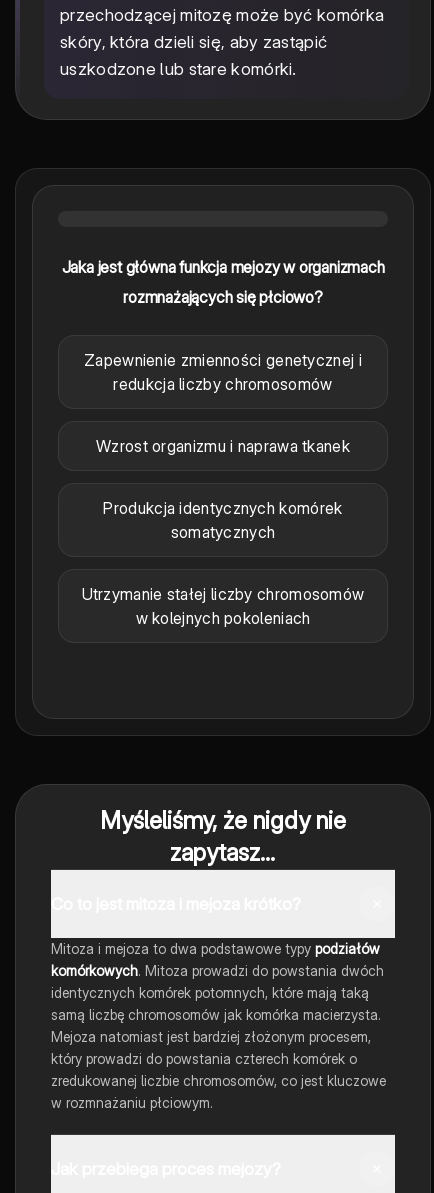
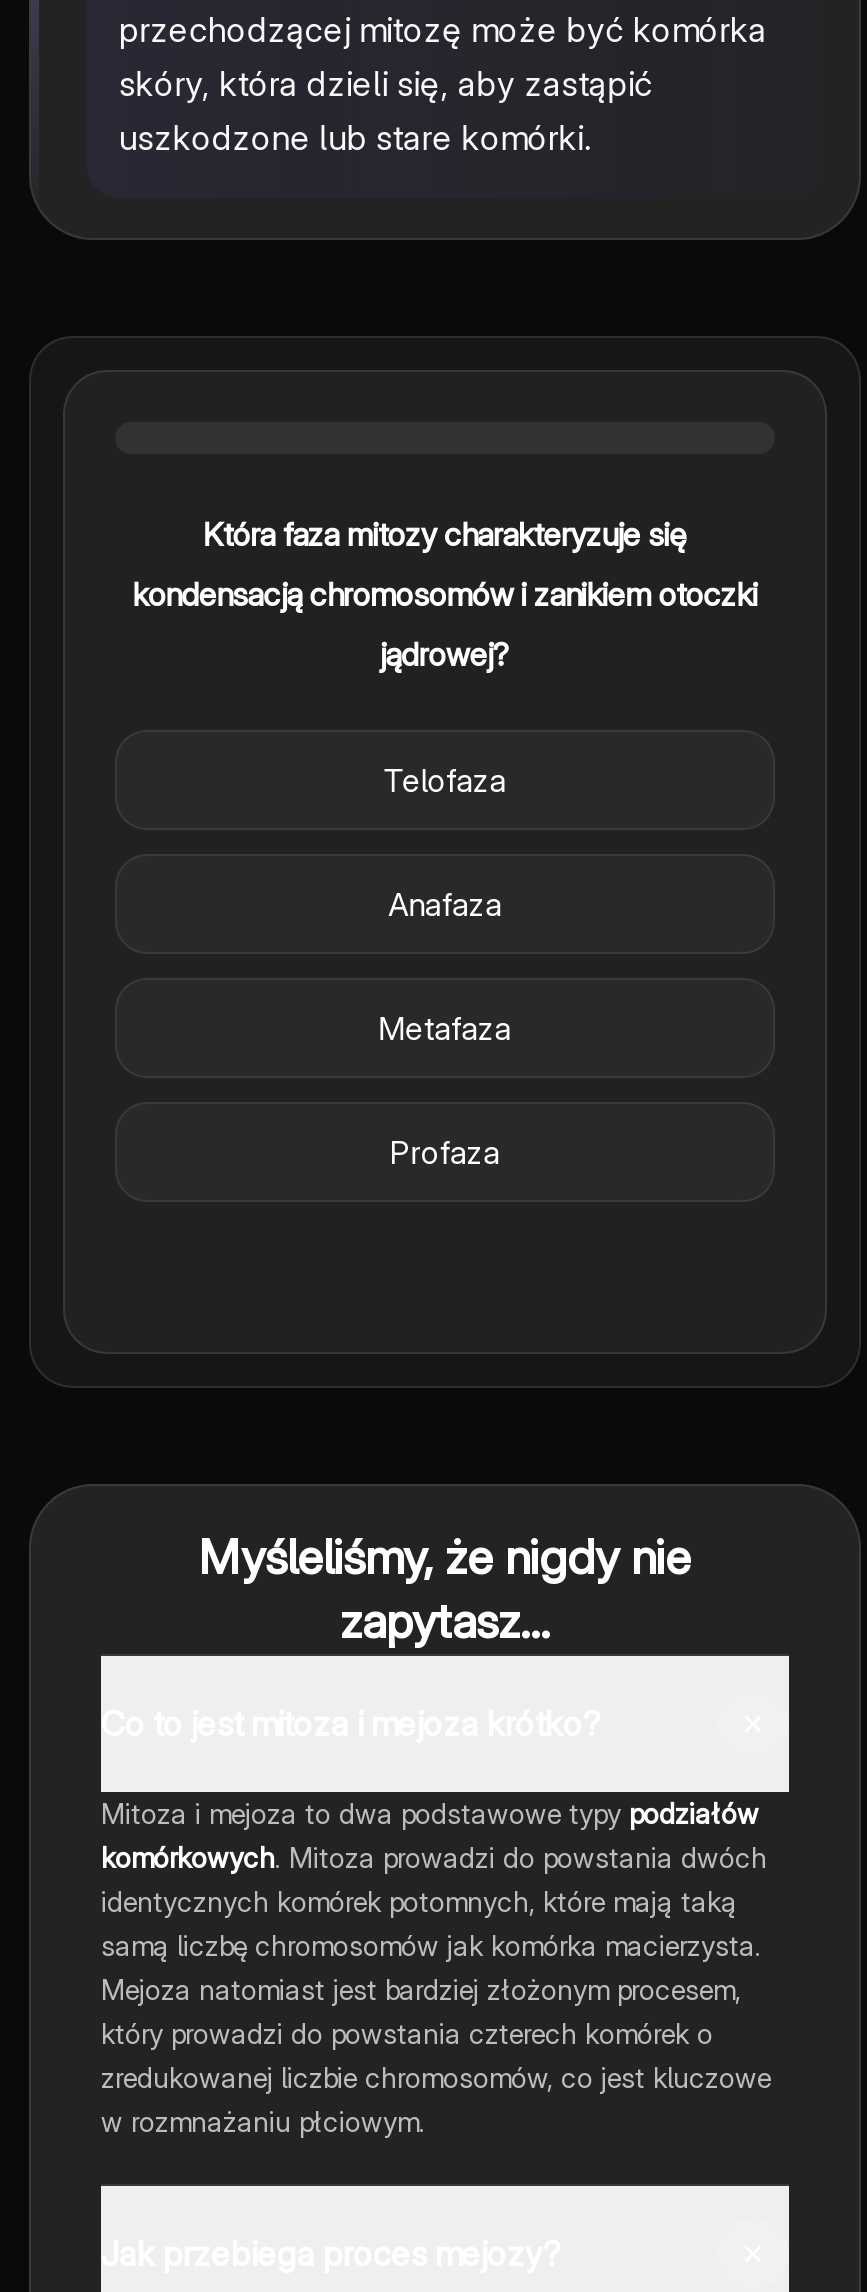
[61,257,384,628] Jaka jest główna funkcja mejozy w organizmach | rozmnażających się płciowo? | Zapewnienie zmienności genetycznej i | redukcja liczby chromosomów | Wzrost organizmu i naprawa tkanek | Produkcja identycznych komórek | somatycznych | Utrzymanie stałej liczby chromosomów | w kolejnych pokoleniach -> [132,515,758,1173] Która faza mitozy charakteryzuje się | kondensacją chromosomów i zanikiem otoczki | jądrowej? | Telofaza | Anafaza | Metafaza | Profaza

